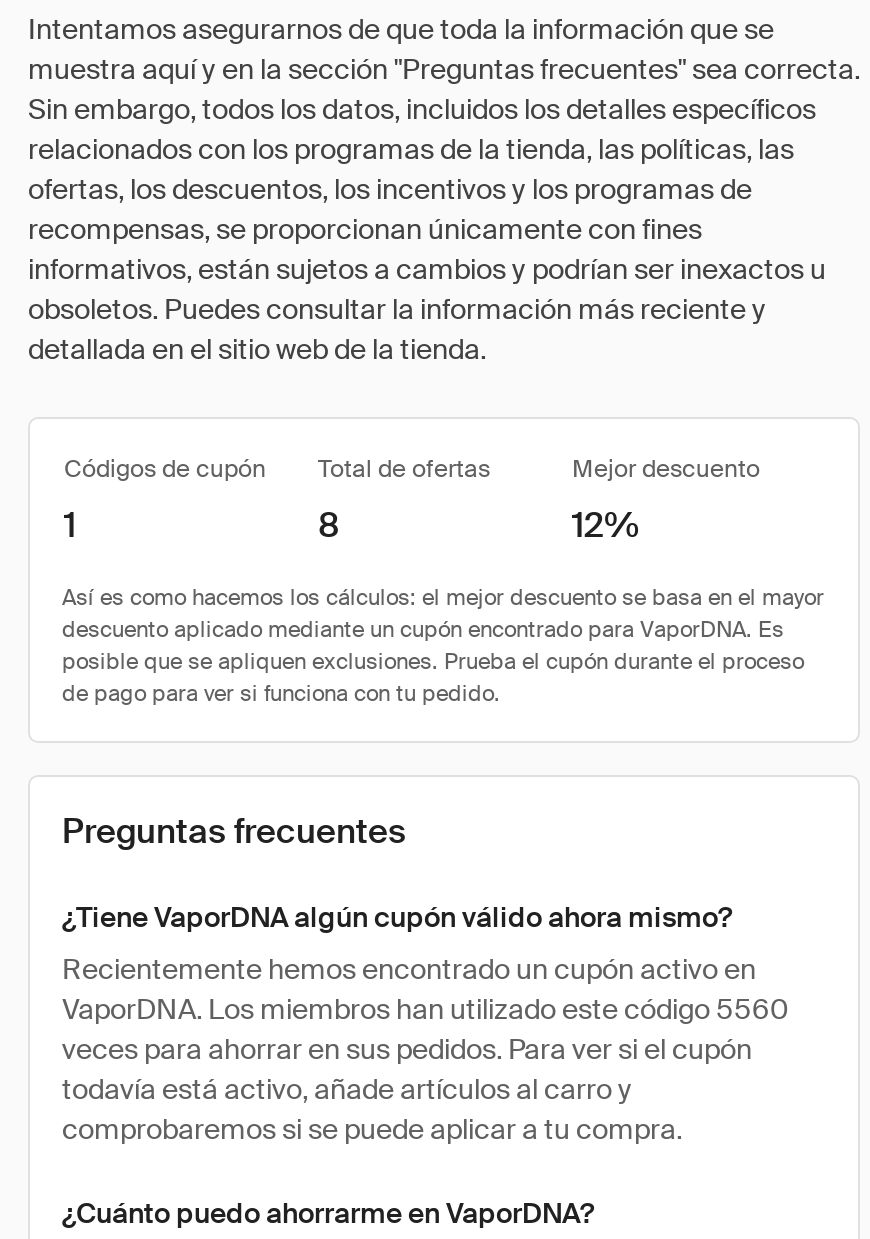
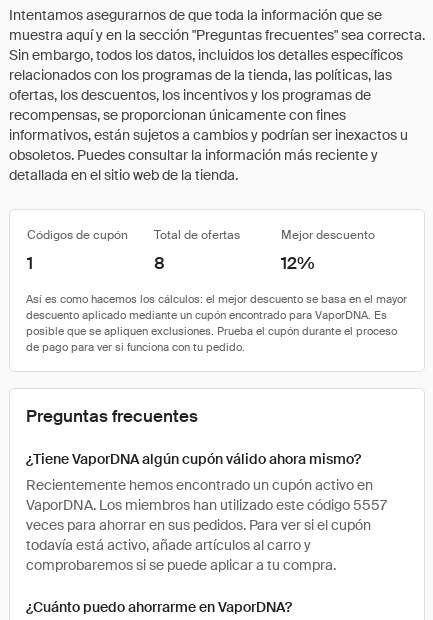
[62,991,788,1027] VaporDNA. Los miembros han utilizado este código 5560 -> [26,496,387,514] VaporDNA. Los miembros han utilizado este código 5557

